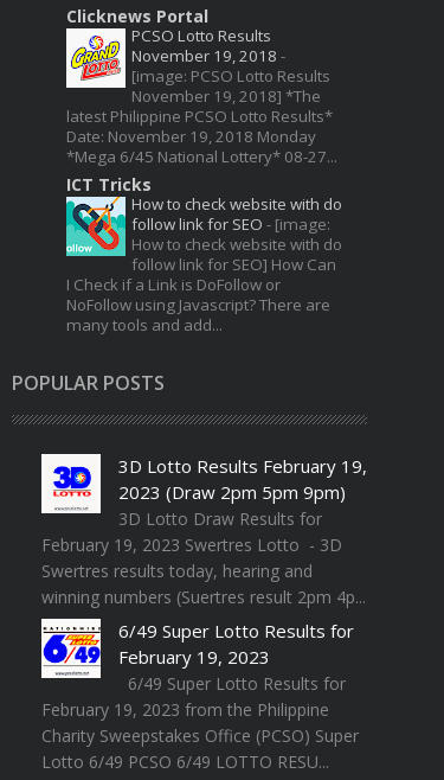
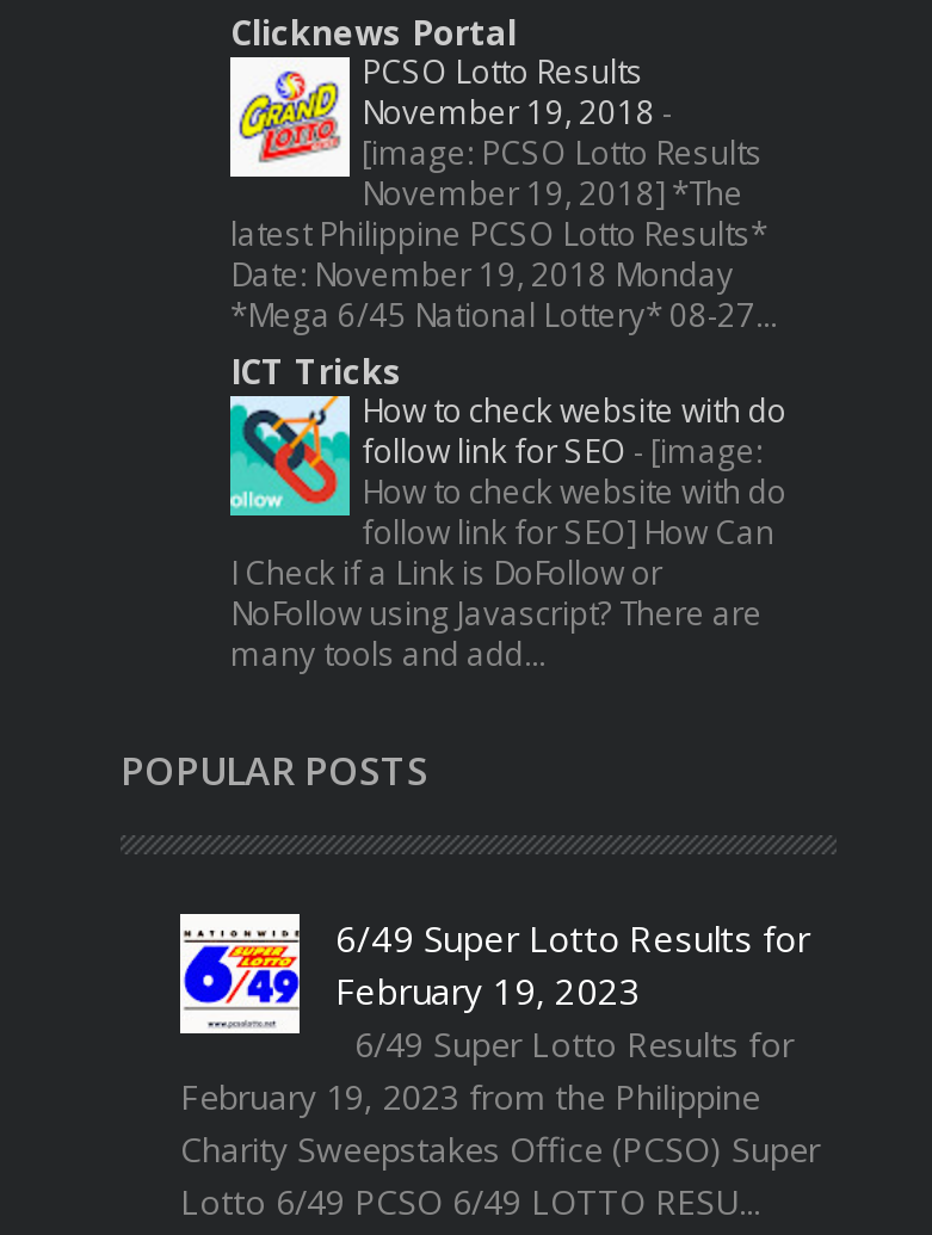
[41,454,367,608] [image] | 3D Lotto Results February 19, | 2023 (Draw 2pm 5pm 9pm) | 3D Lotto Draw Results for | February 19, 2023 Swertres Lotto - 3D | Swertres results today, hearing and | winning numbers (Suertres result 2pm 4p... -> none

